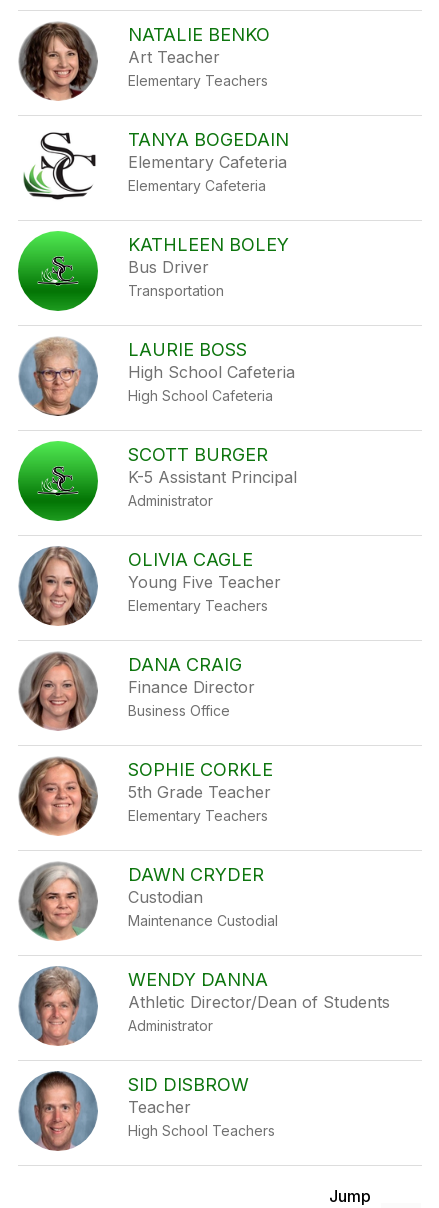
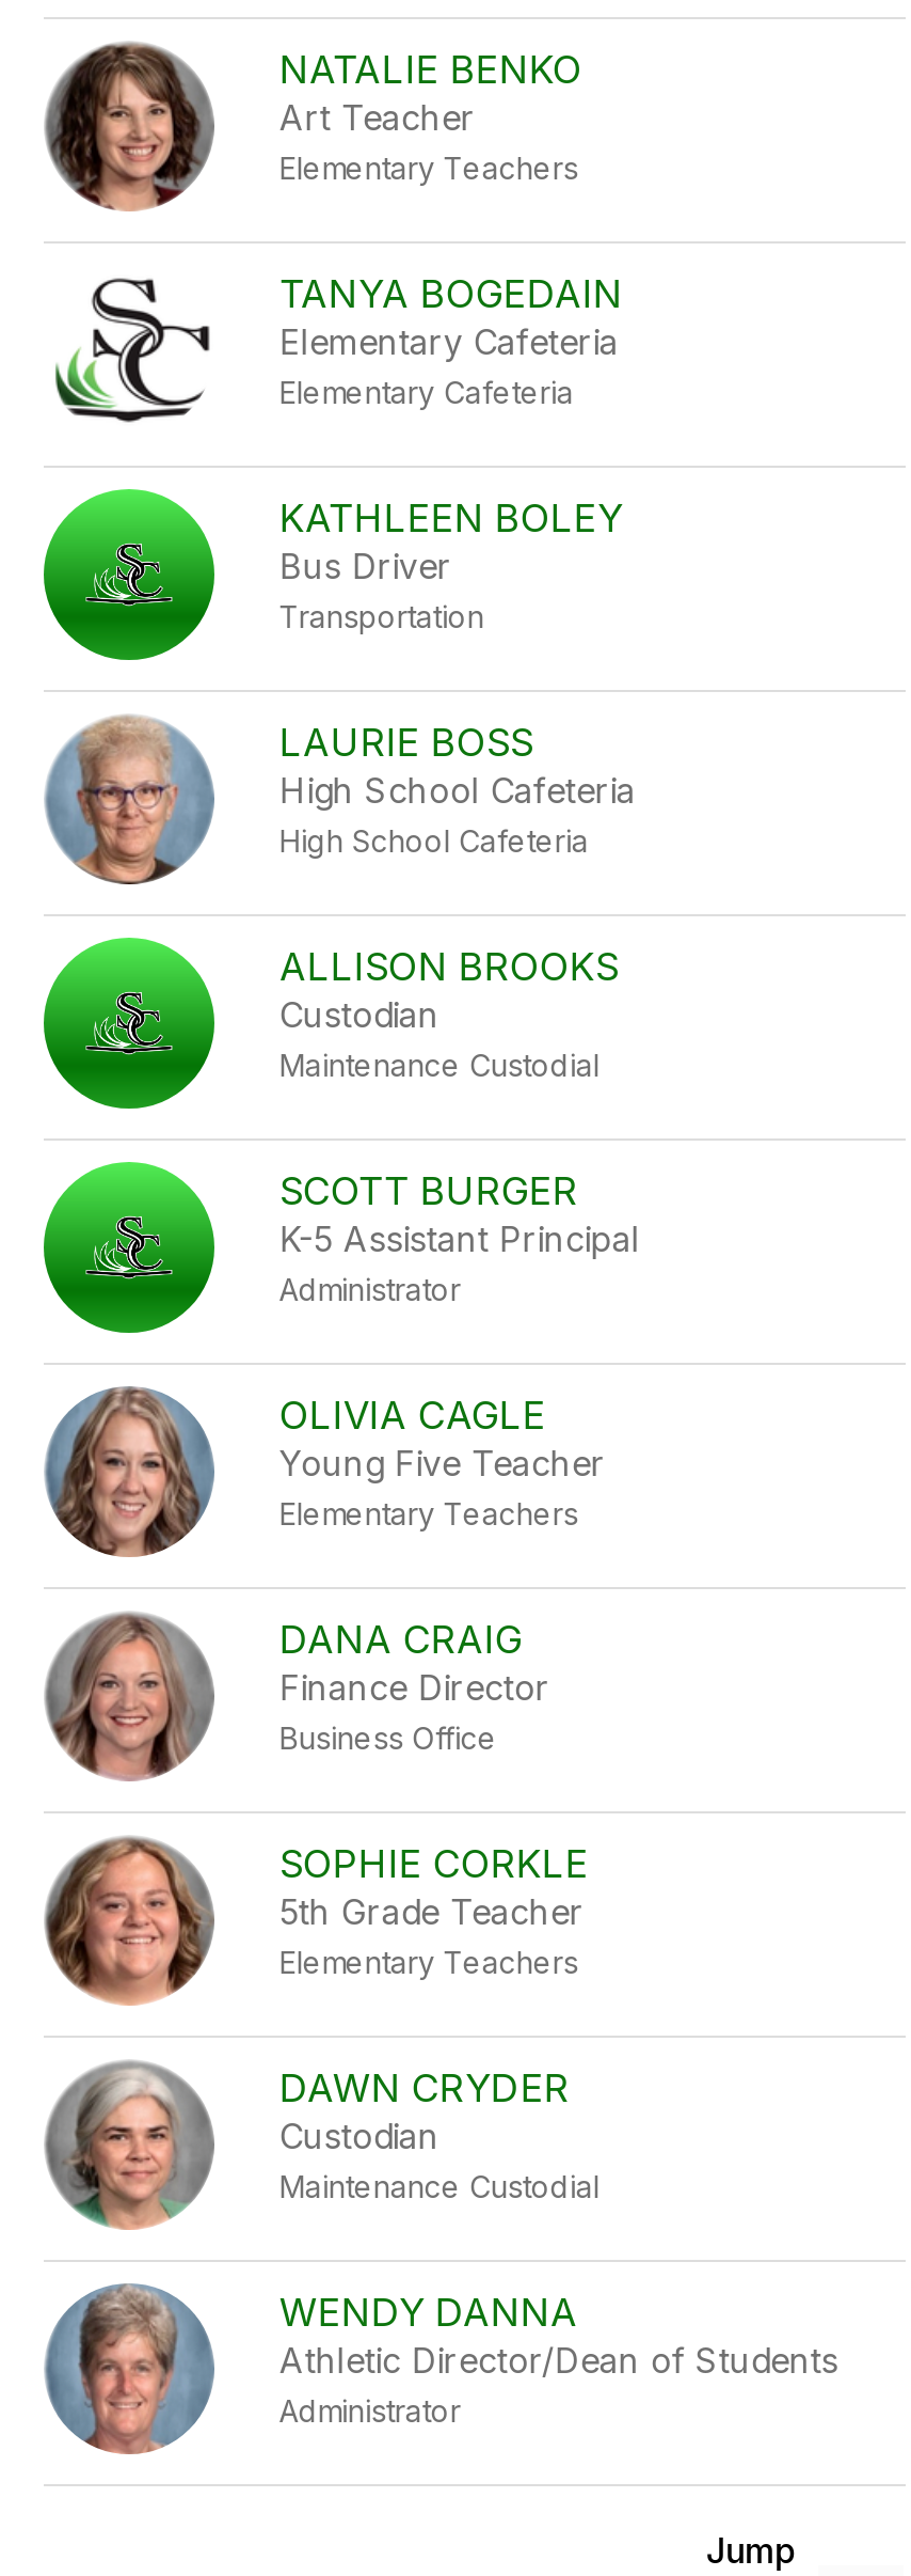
none -> [279,944,618,1083] ALLISON BROOKS | Custodian | Maintenance Custodial
moved [17,444,390,1034] -> [42,1168,838,2429]: [image] | SCOTT BURGER | K-5 Assistant Principal | ... | Athletic Director/Dean of Students | Administrator
[35,1071,81,1150] [image] -> none
[128,1074,275,1139] SID DISBROW | Teacher | High School Teachers -> none

